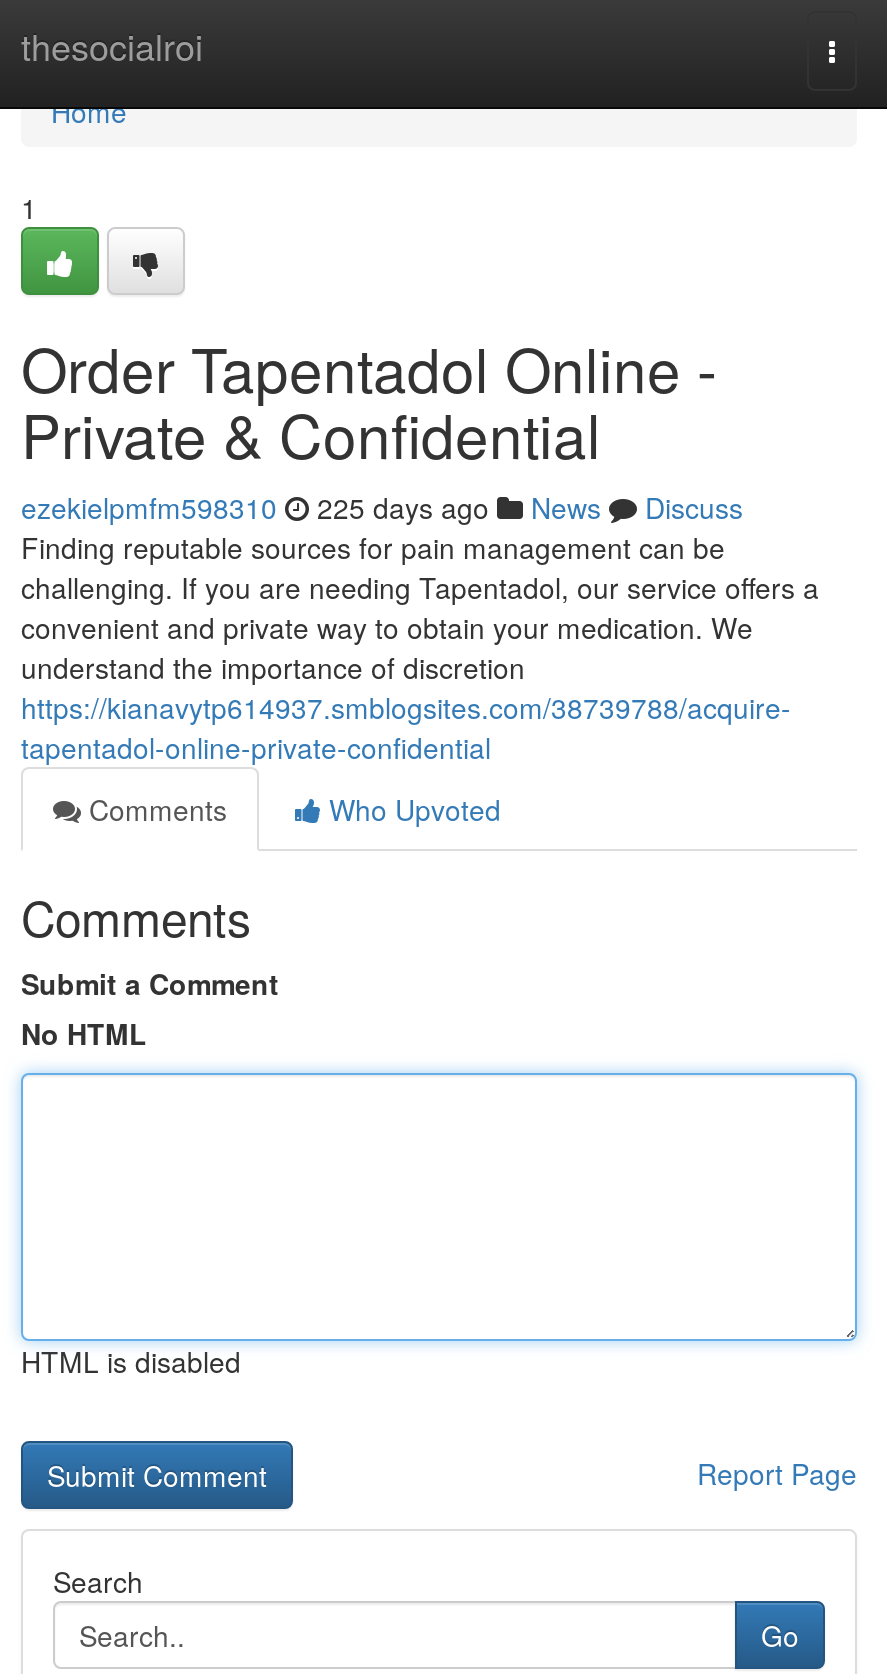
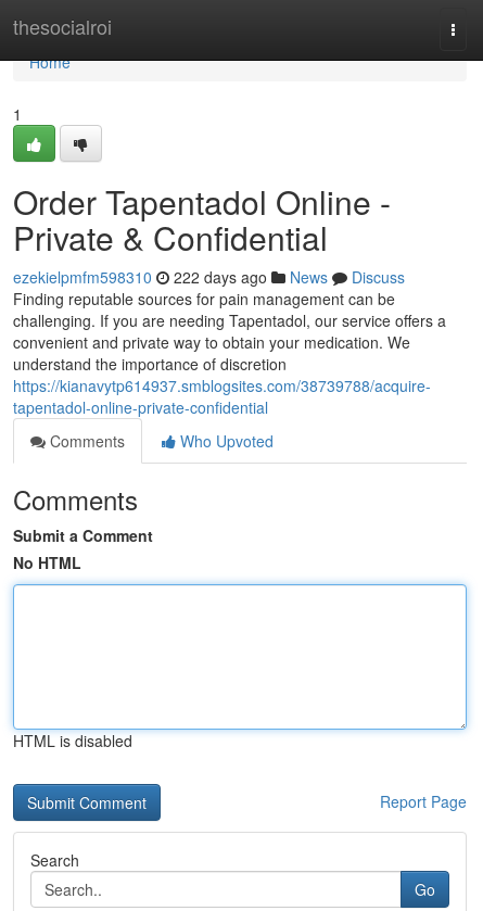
[21,487,743,527] ezekielpmfm598310 225 days ago News Discuss -> [13,266,405,288] ezekielpmfm598310 222 days ago News Discuss

